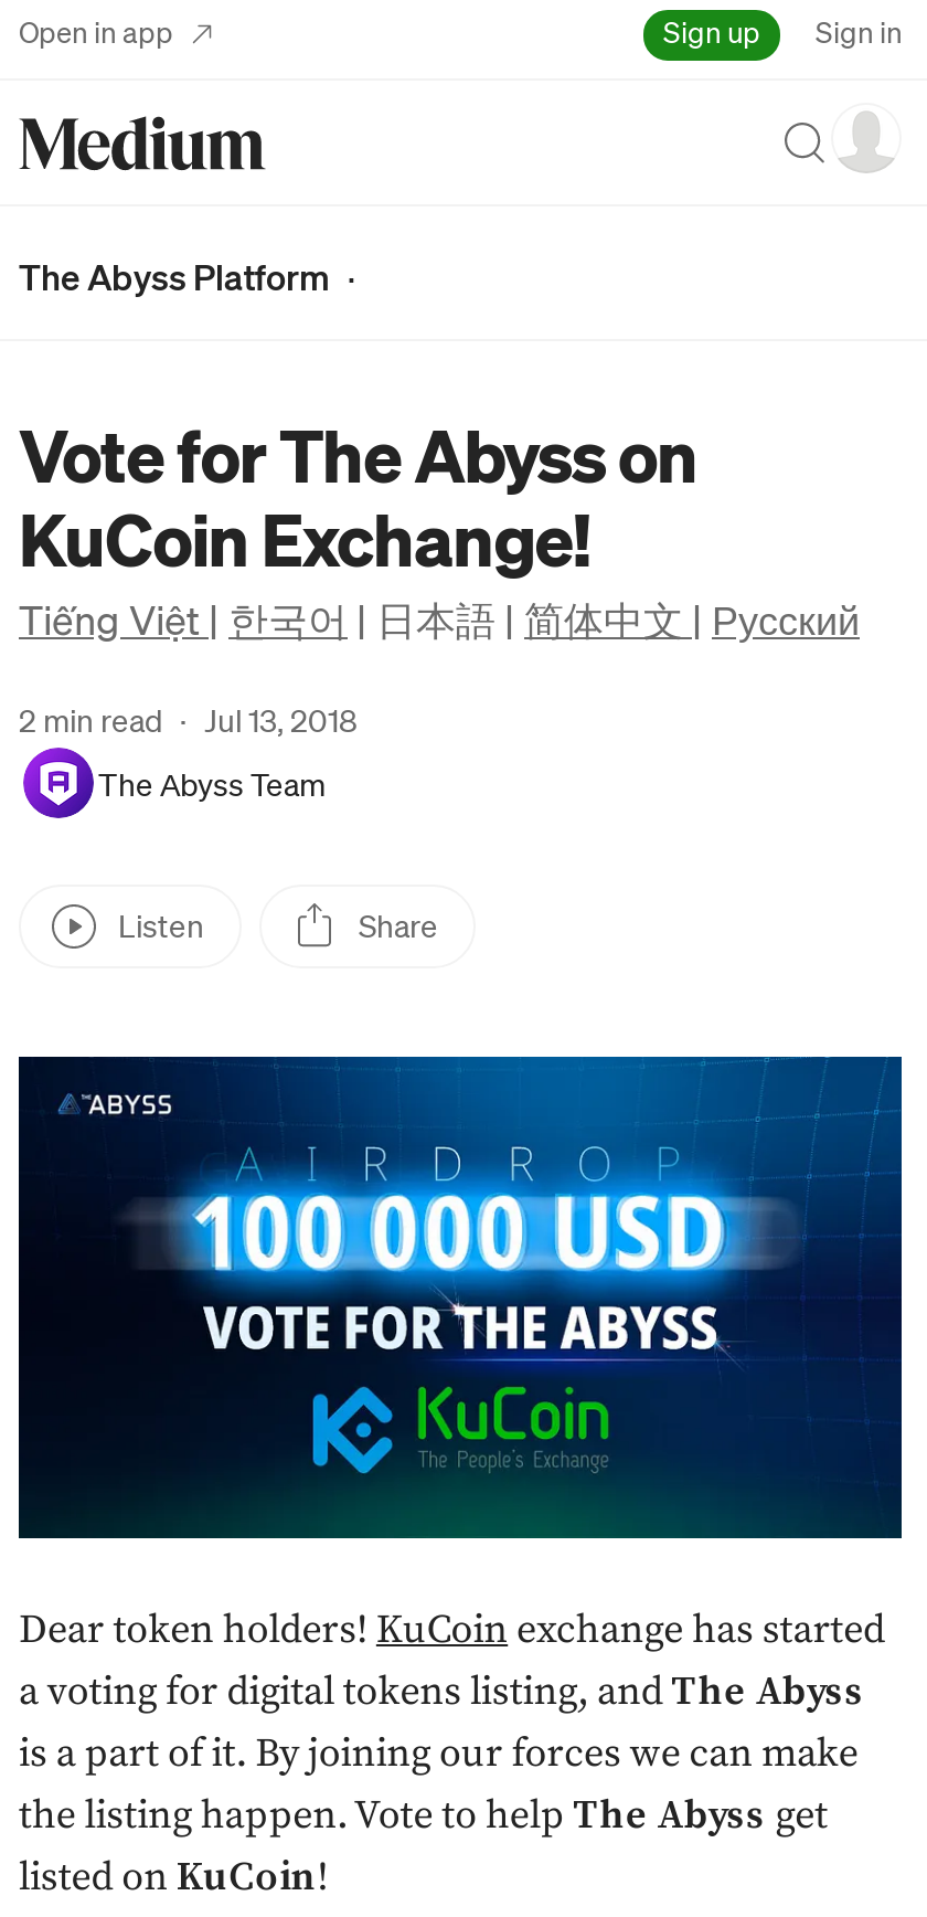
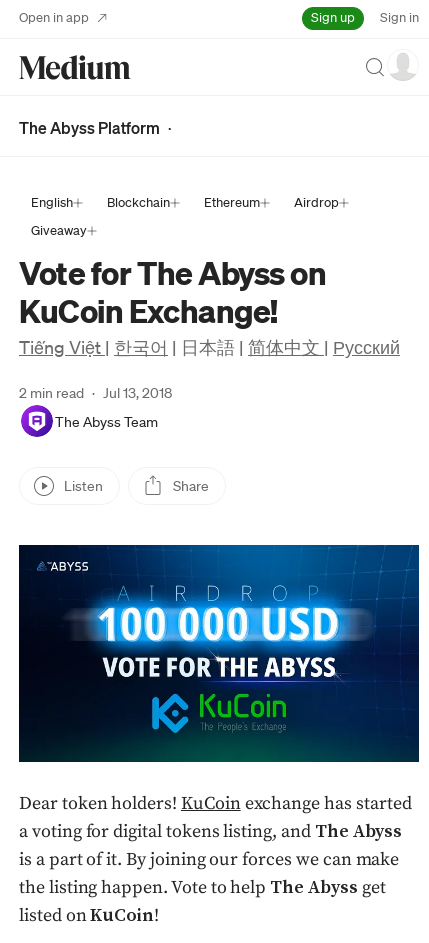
none -> [31,194,339,239] English | Blockchain | Ethereum | Airdrop | Giveaway

